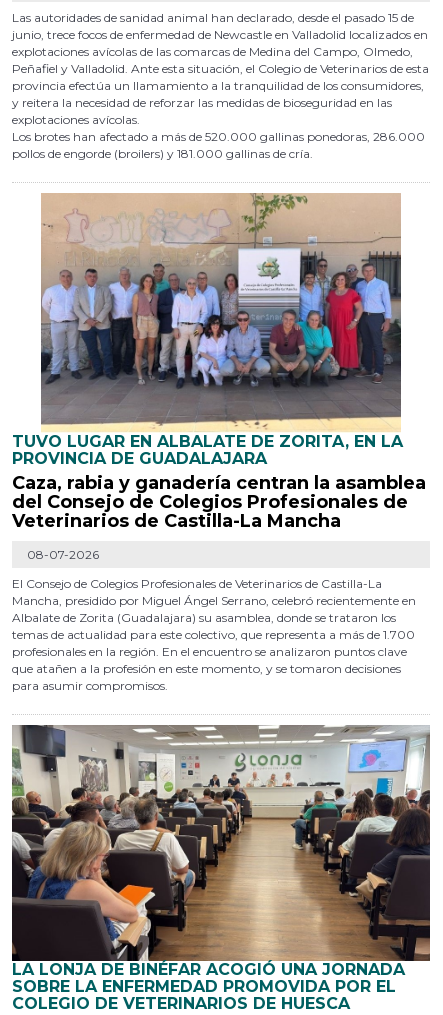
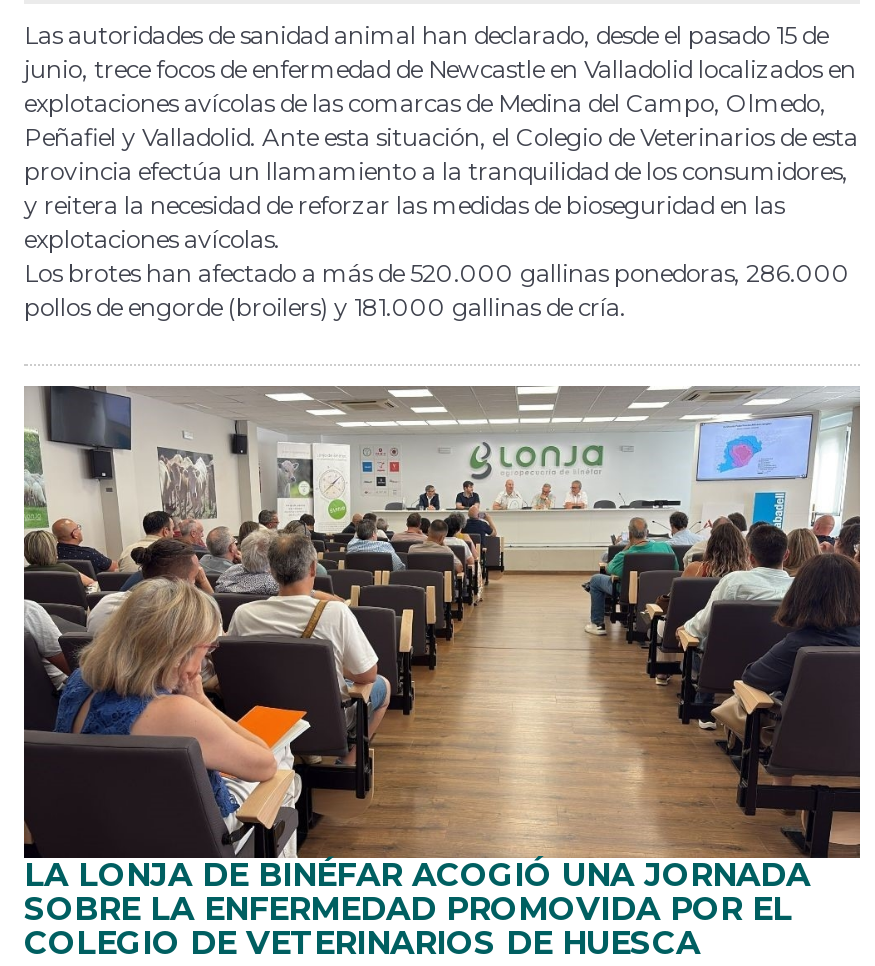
[12,193,426,693] [image] | TUVO LUGAR EN ALBALATE DE ZORITA, EN LA | PROVINCIA DE GUADALAJARA | Caza, rabia y ganadería centran la asamblea | del Consejo de Colegios Profesionales de | Veterinarios de Castilla-La Mancha | 08-07-2026 | El Consejo de Colegios Profesionales de Veterinarios de Castilla-La | Mancha, presidido por Miguel Ángel Serrano, celebró recientemente en | Albalate de Zorita (Guadalajara) su asamblea, donde se trataron los | temas de actualidad para este colectivo, que representa a más de 1.700 | profesionales en la región. En el encuentro se analizaron puntos clave | que atañen a la profesión en este momento, y se tomaron decisiones | para asumir compromisos. -> none

